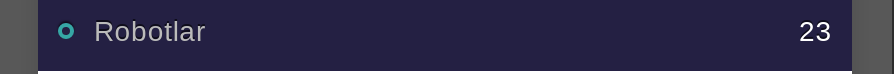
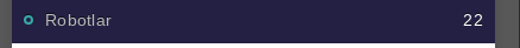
[799,14,832,46] 23 -> [463,10,483,29] 22

